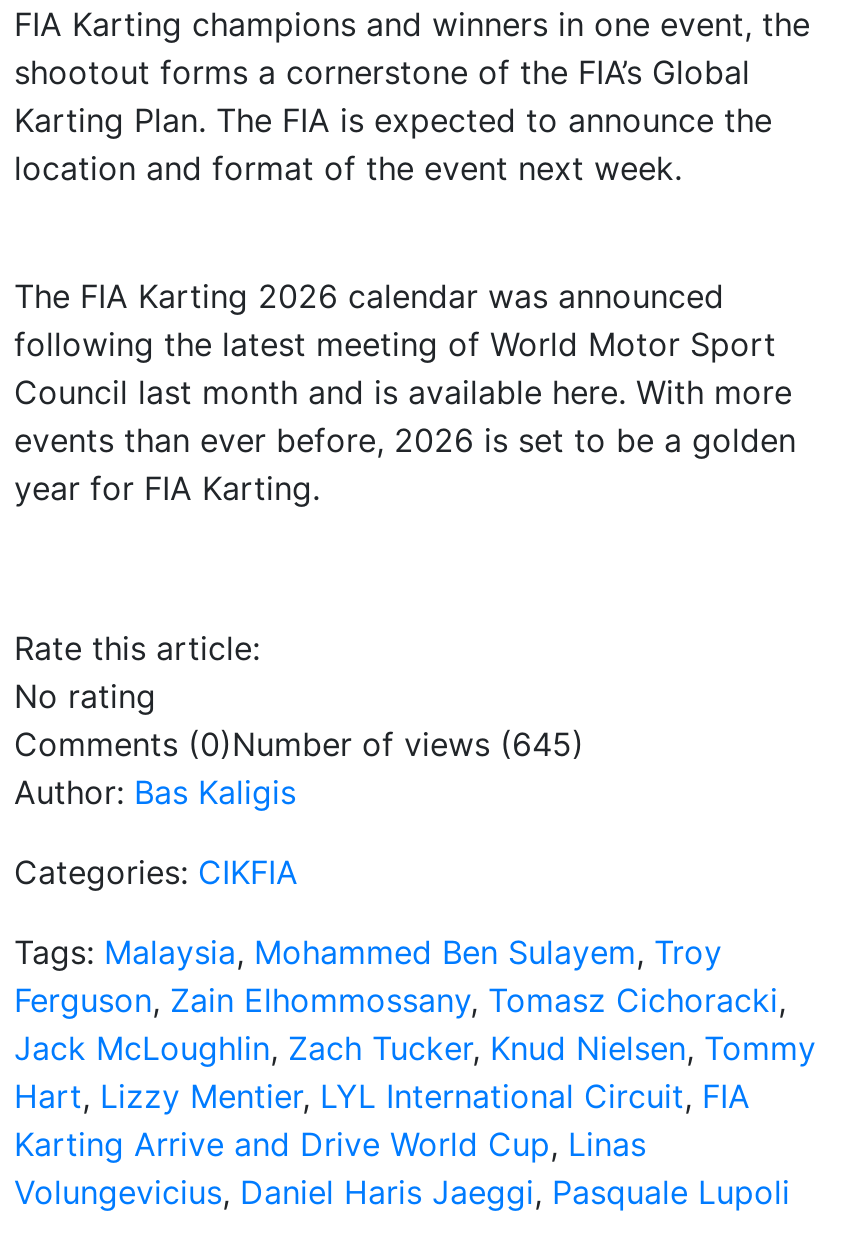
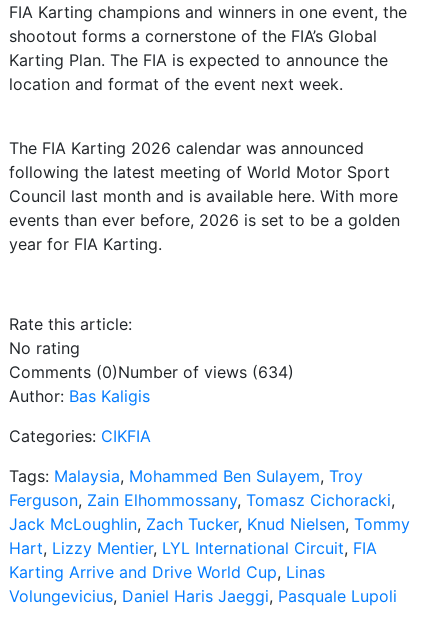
[14,724,584,764] Comments (0) Number of views (645) -> [9,362,294,382] Comments (0) Number of views (634)

